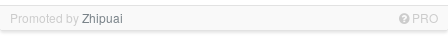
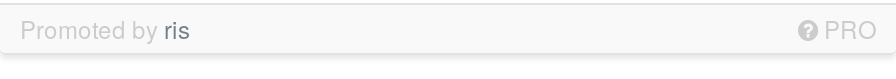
[10,9,123,26] Promoted by Zhipuai -> [20,11,190,45] Promoted by ris

